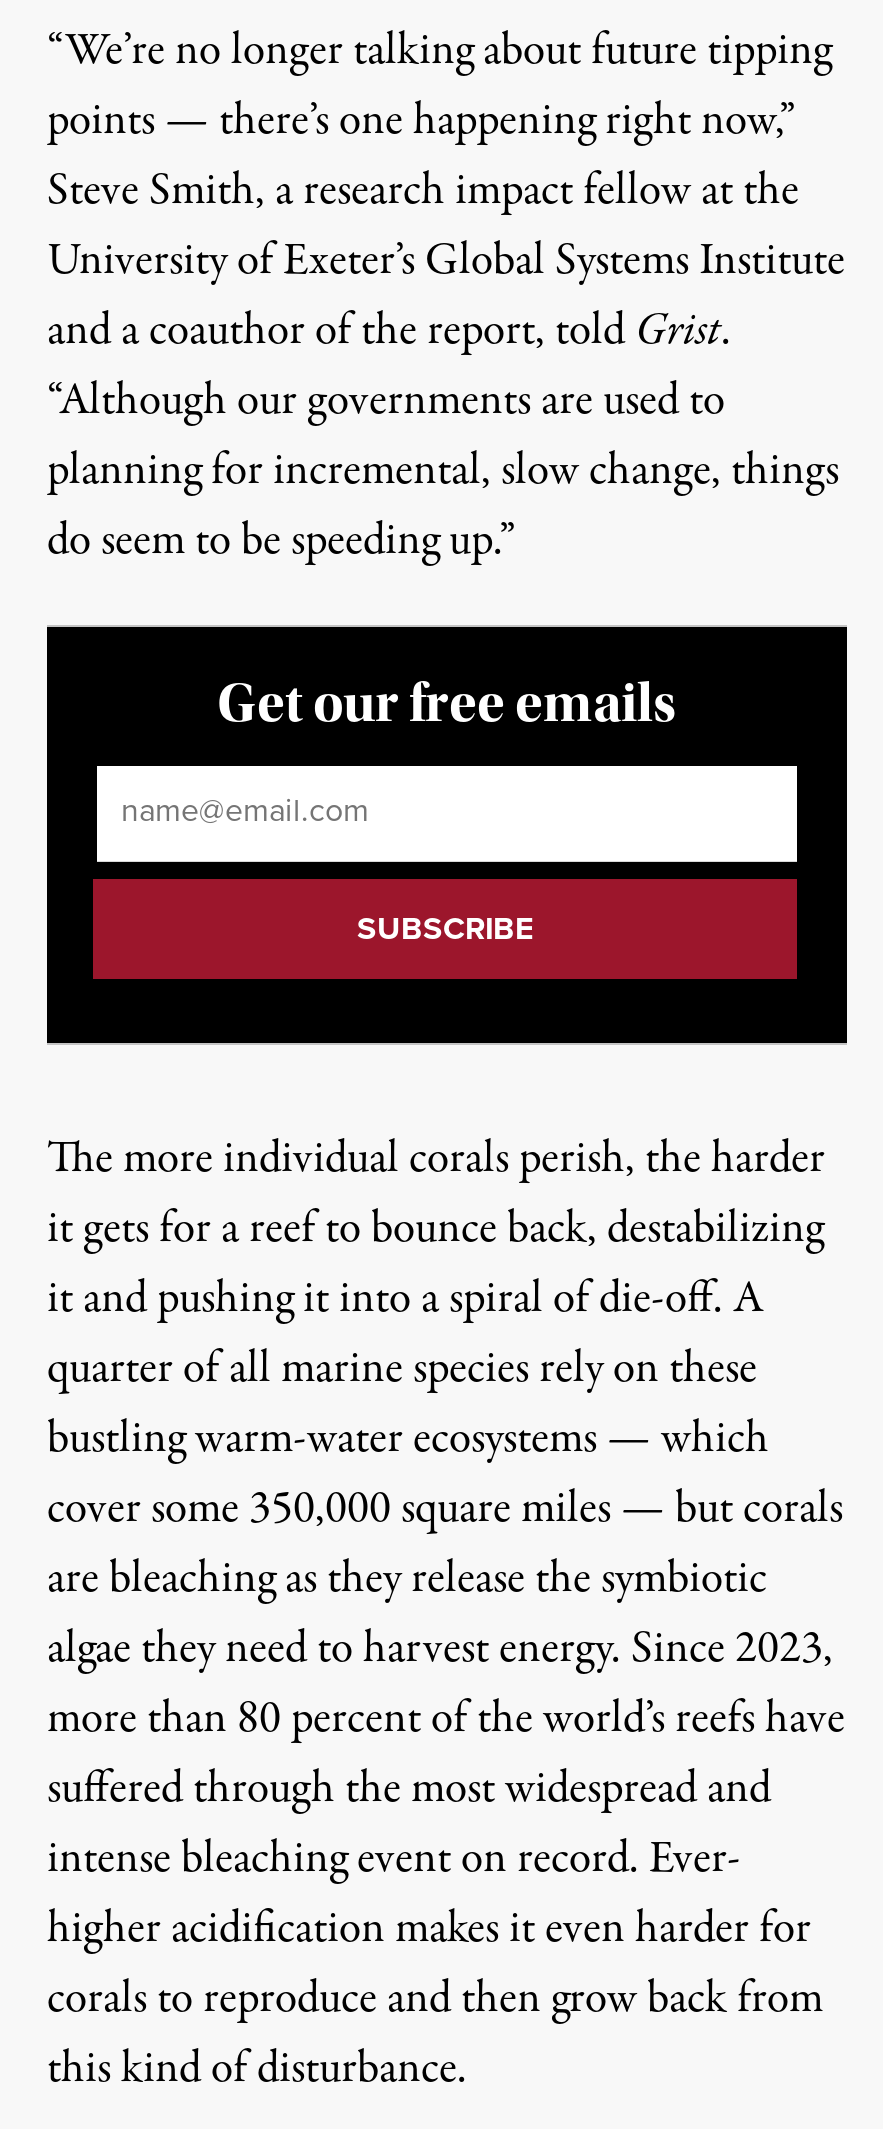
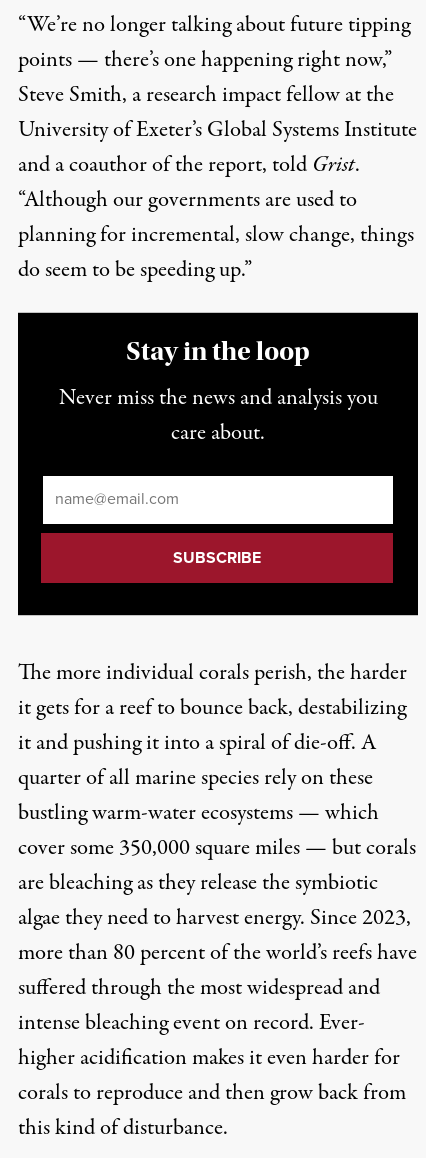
[217,672,677,736] Get our free emails -> [58,335,377,449] Stay in the loop | Never miss the news and analysis you | care about.

